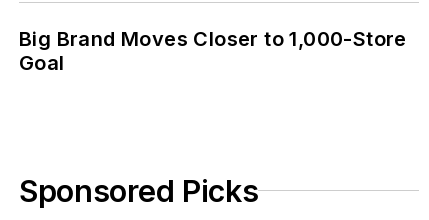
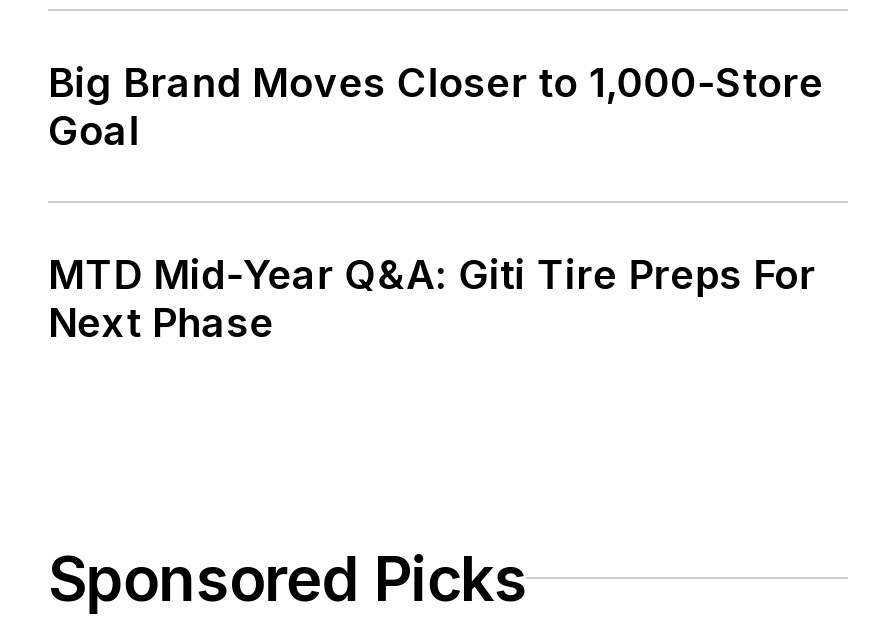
none -> [48,251,818,347] MTD Mid-Year Q&A: Giti Tire Preps For | Next Phase

